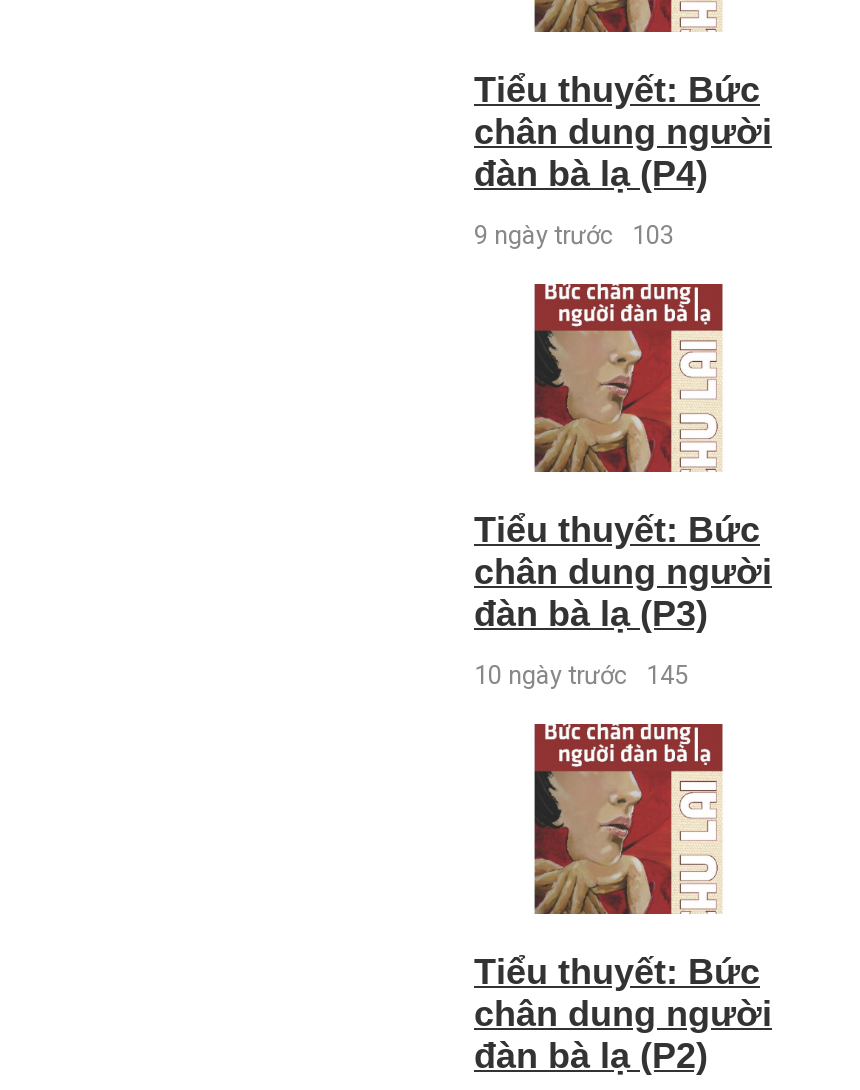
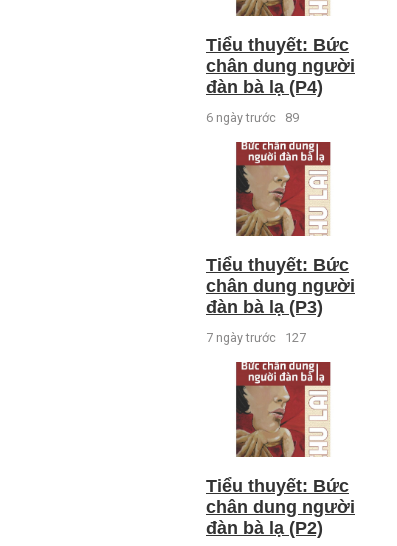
[474,219,674,249] 9 ngày trước 103 -> [206,109,299,124] 6 ngày trước 89
[474,660,688,690] 10 ngày trước 145 -> [206,330,306,345] 7 ngày trước 127

